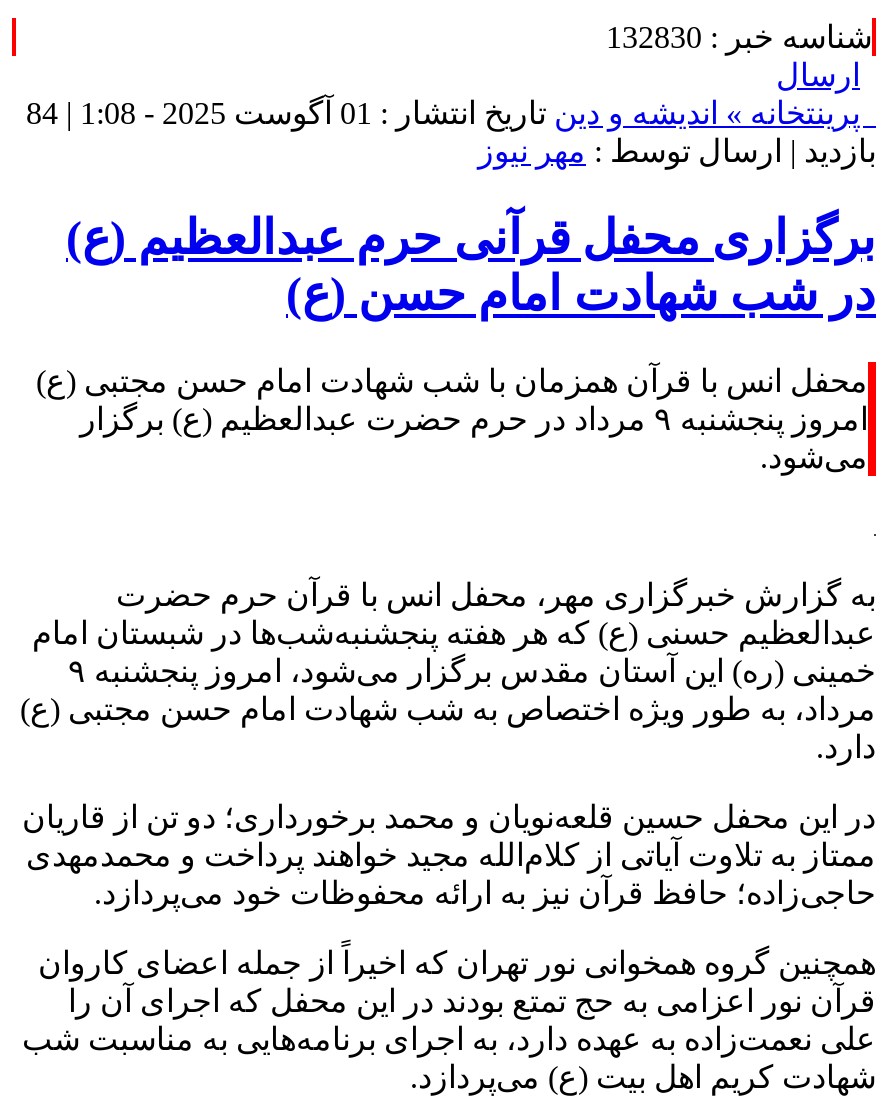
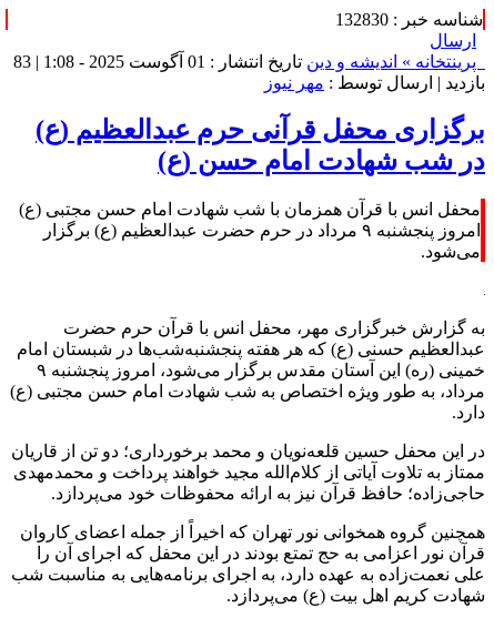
[26,96,58,130] 84 -> [13,52,31,70] 83

